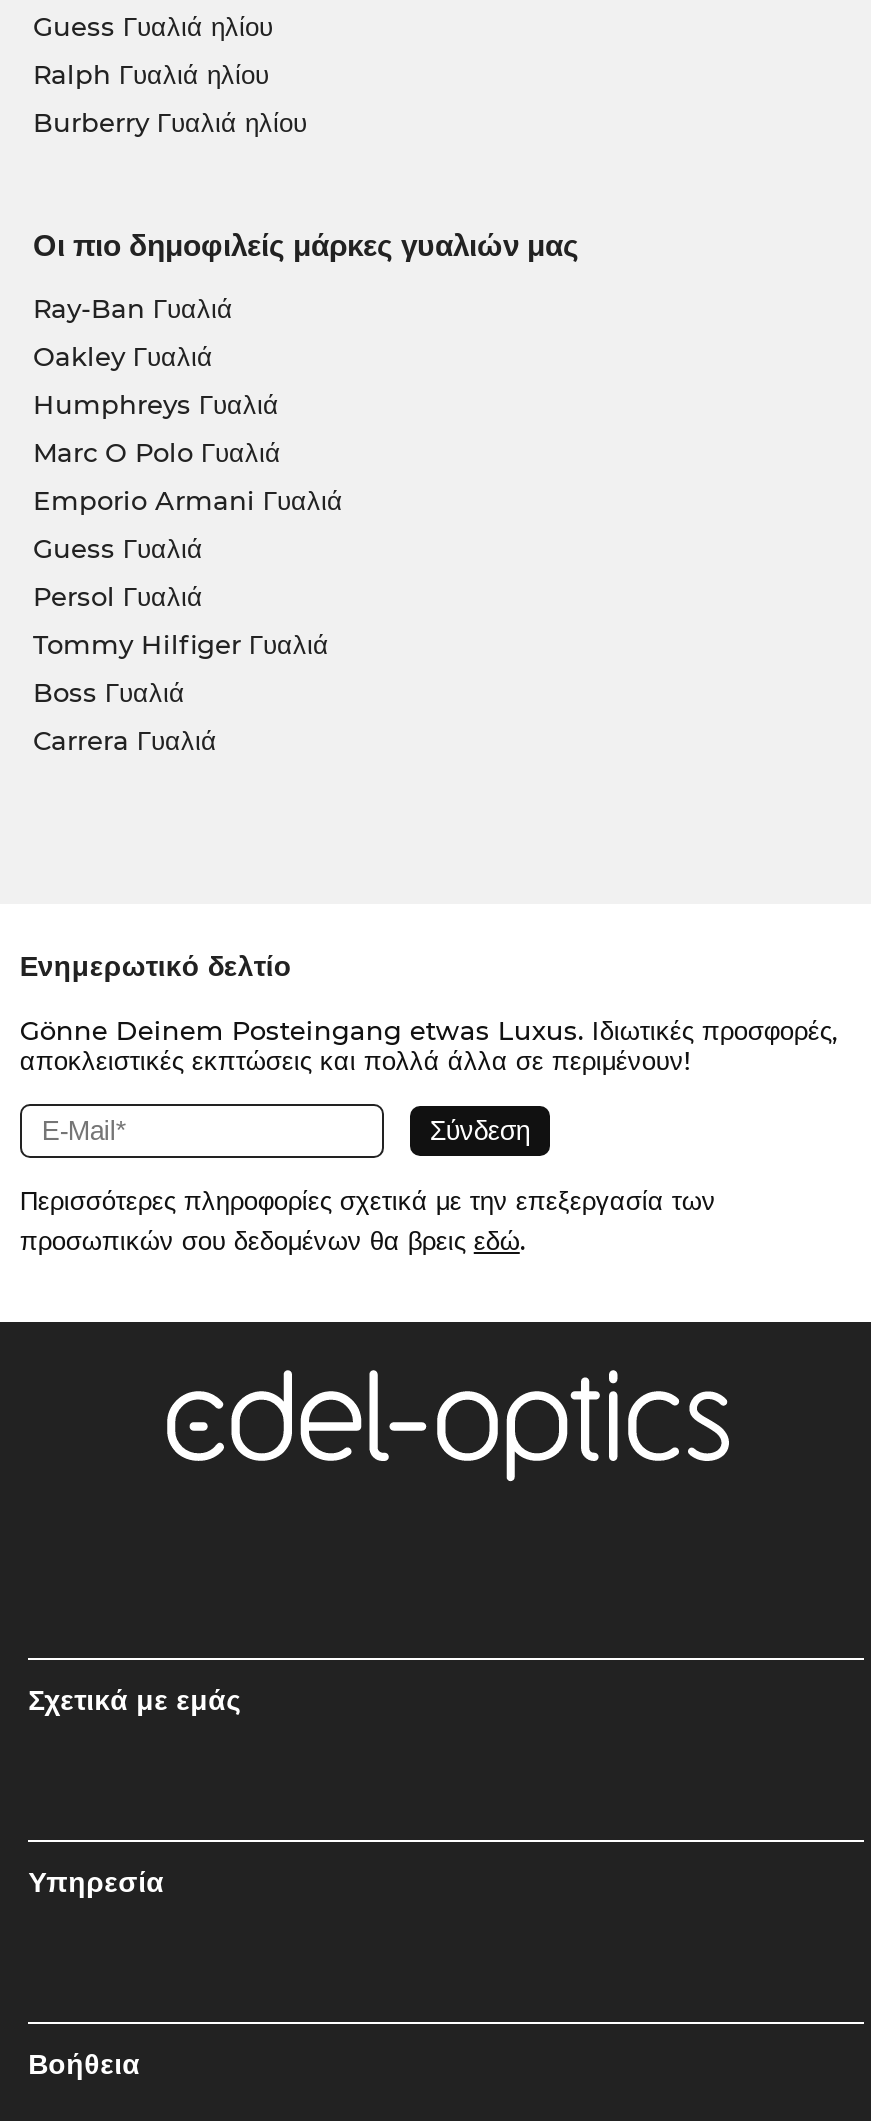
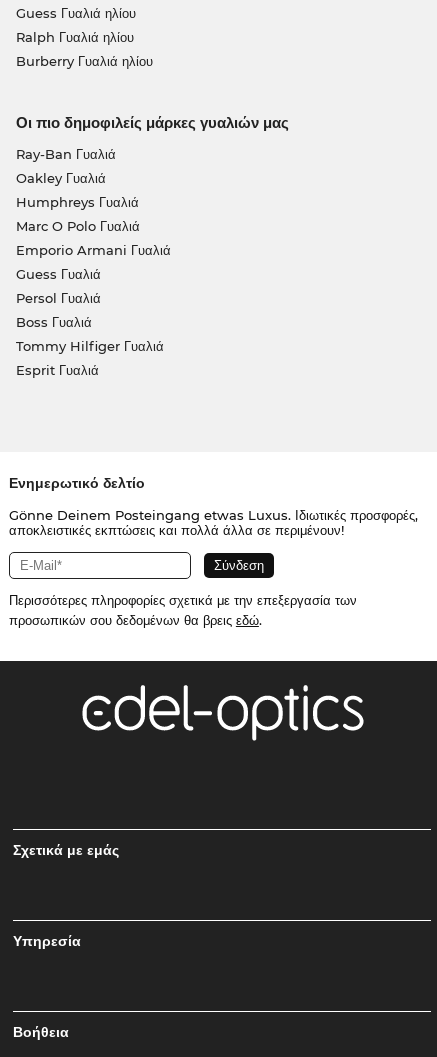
moved [33,628,329,660] -> [15,338,163,354]: Tommy Hilfiger Γυαλιά
moved [33,676,185,708] -> [15,314,91,330]: Boss Γυαλιά
[33,724,217,756] Carrera Γυαλιά -> [15,362,98,378] Esprit Γυαλιά

